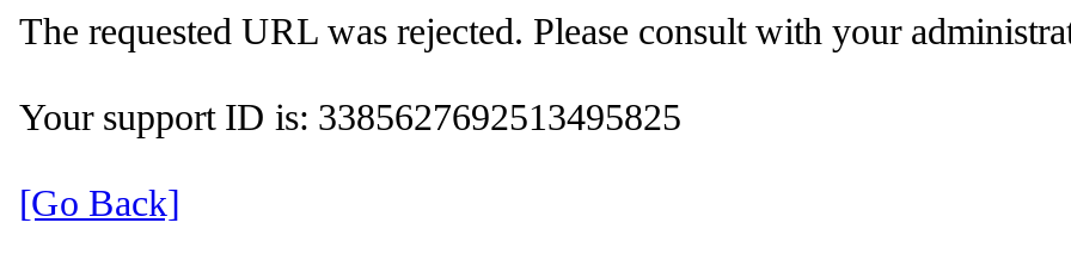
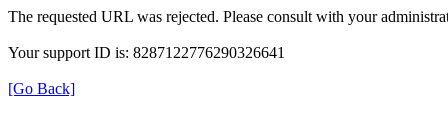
[19,97,681,137] Your support ID is: 3385627692513495825 -> [8,44,285,61] Your support ID is: 8287122776290326641

